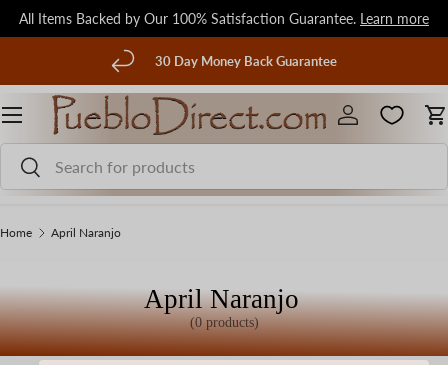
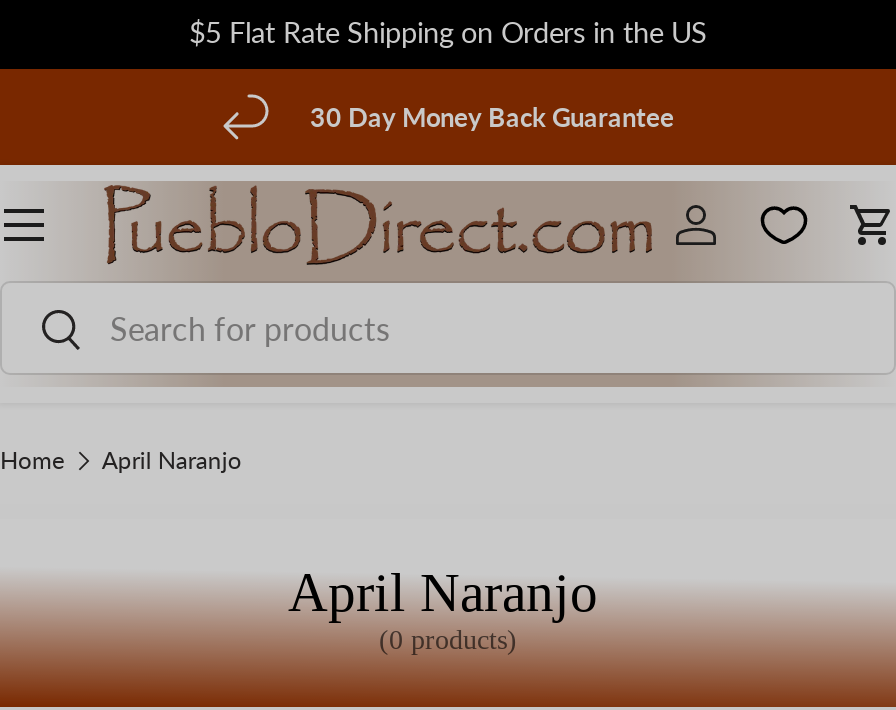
[19,8,429,28] All Items Backed by Our 100% Satisfaction Guarantee. Learn more -> [189,11,707,51] $5 Flat Rate Shipping on Orders in the US

